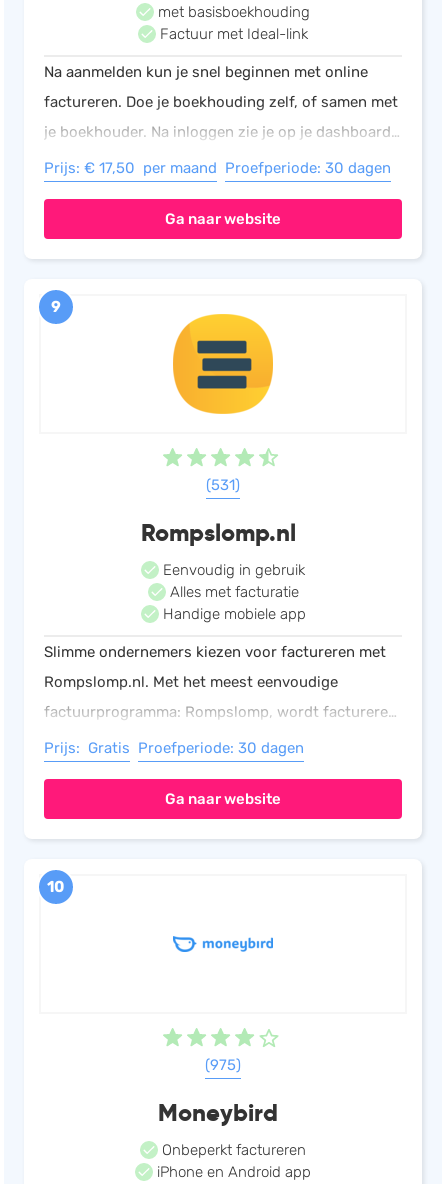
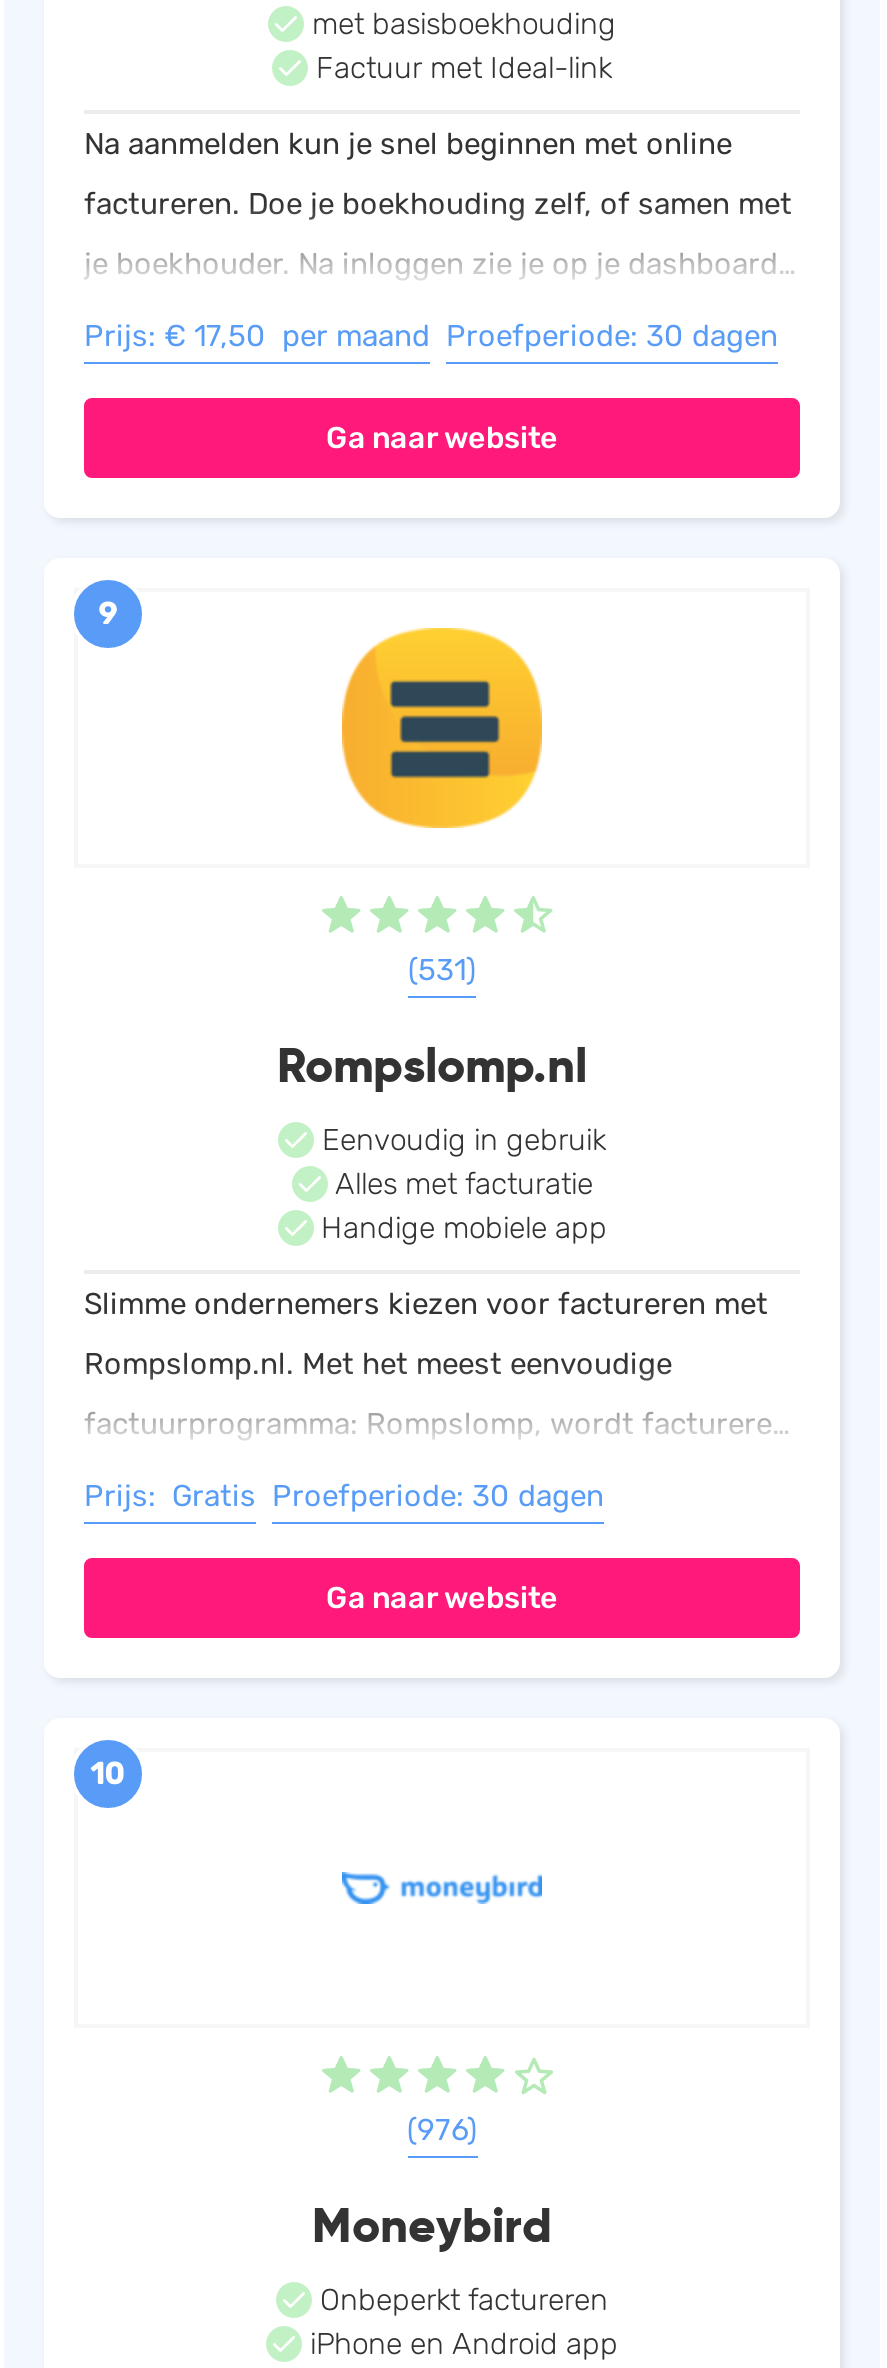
[205,1056,241,1074] (975) -> [407,2112,477,2148] (976)

